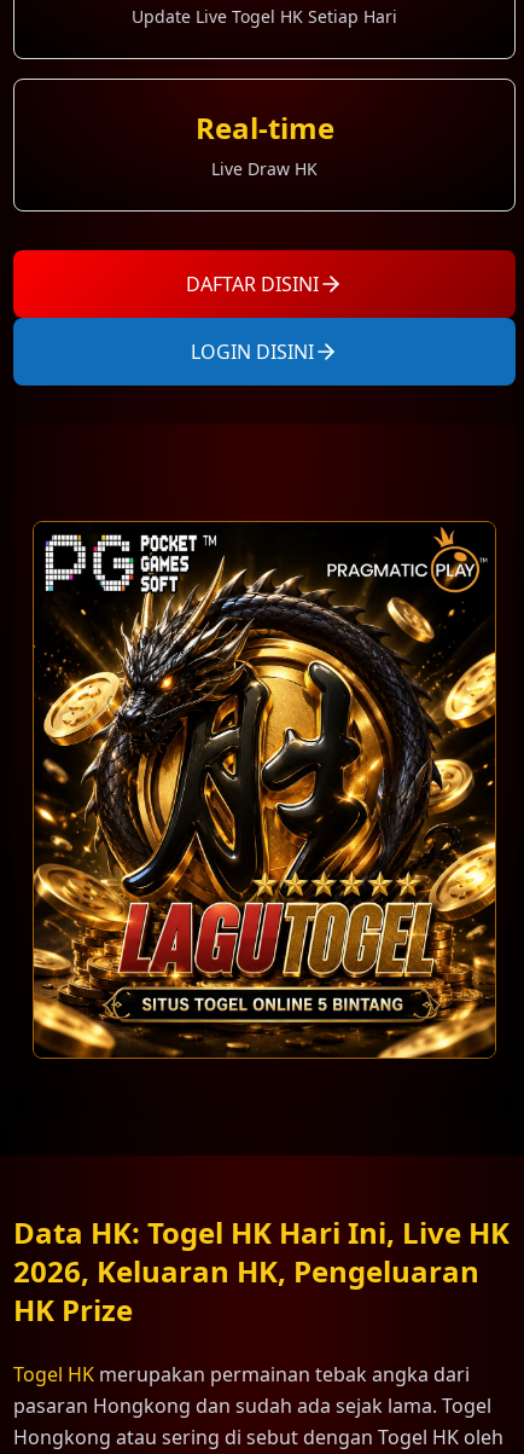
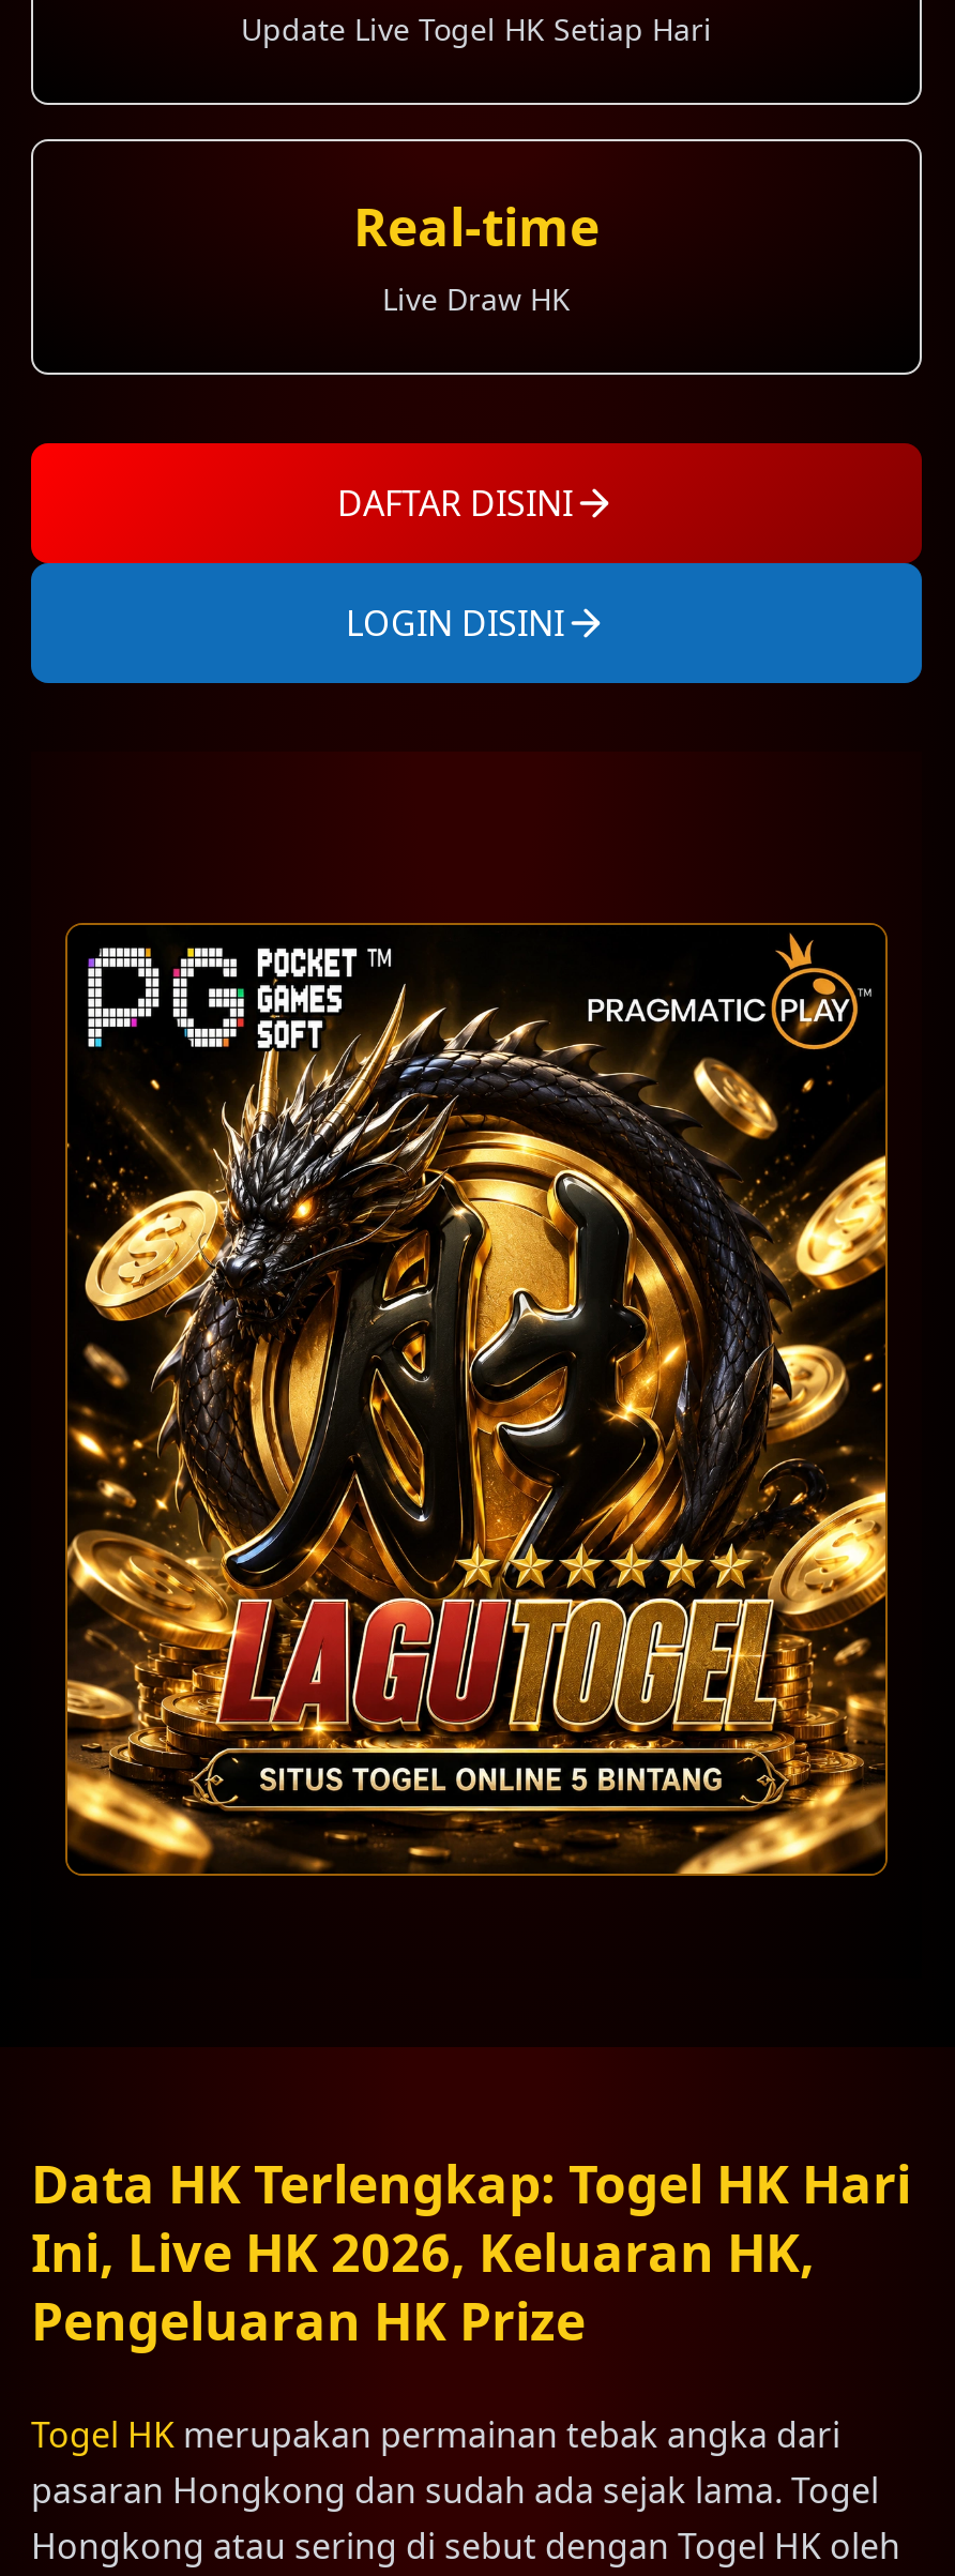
[13,1213,510,1330] Data HK: Togel HK Hari Ini, Live HK | 2026, Keluaran HK, Pengeluaran | HK Prize -> [31,2149,911,2356] Data HK Terlengkap: Togel HK Hari | Ini, Live HK 2026, Keluaran HK, | Pengeluaran HK Prize

